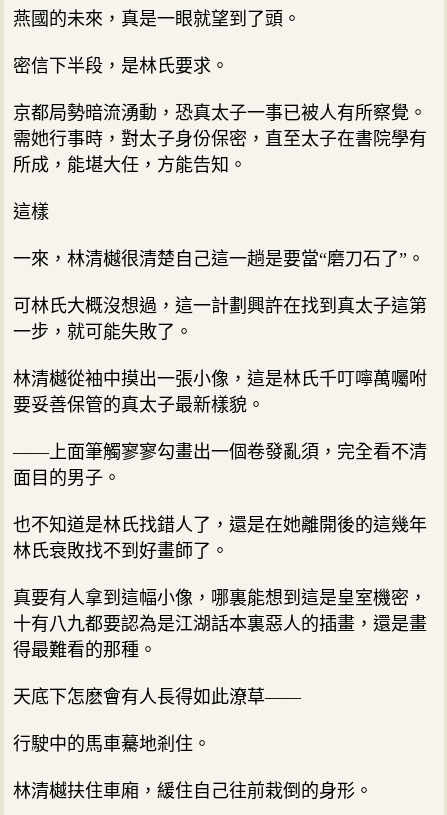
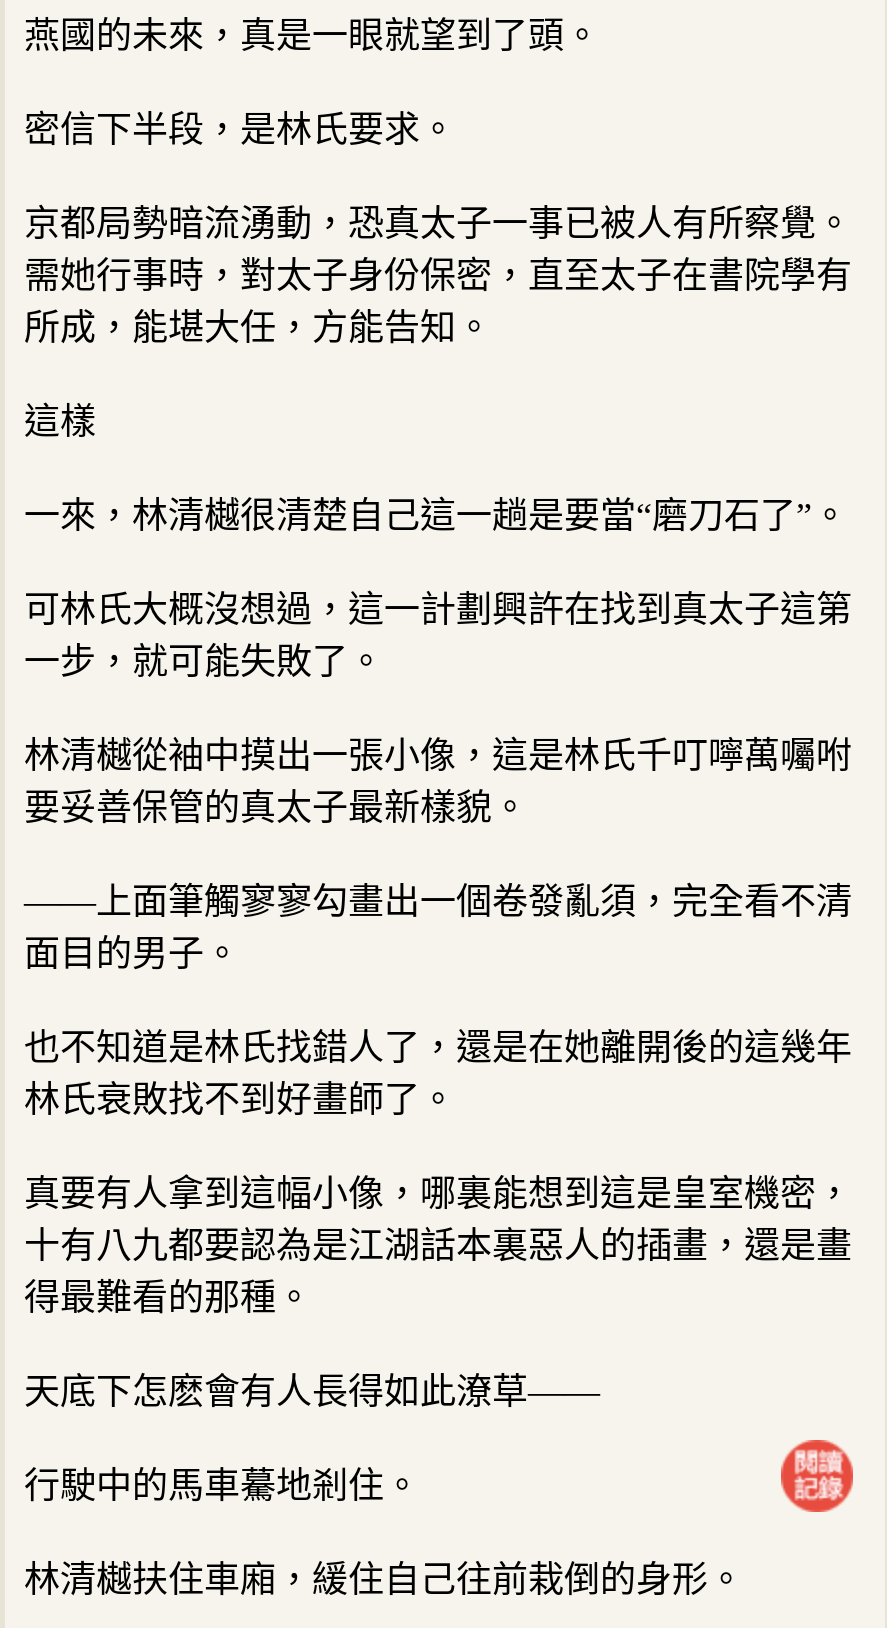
none -> [779,1438,855,1514] [image]

